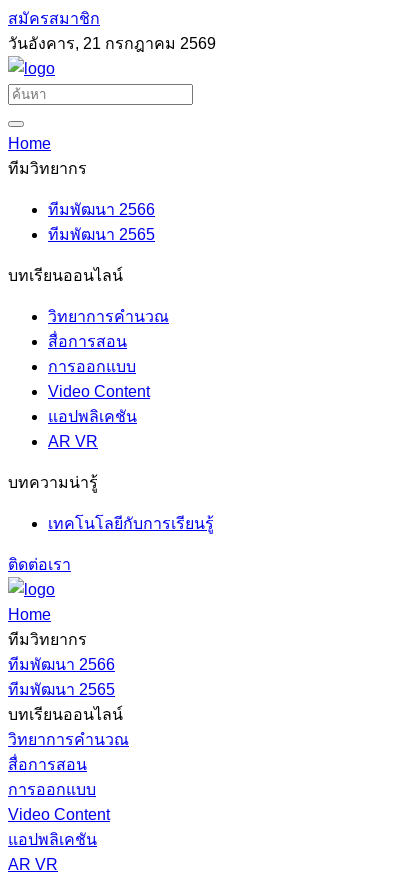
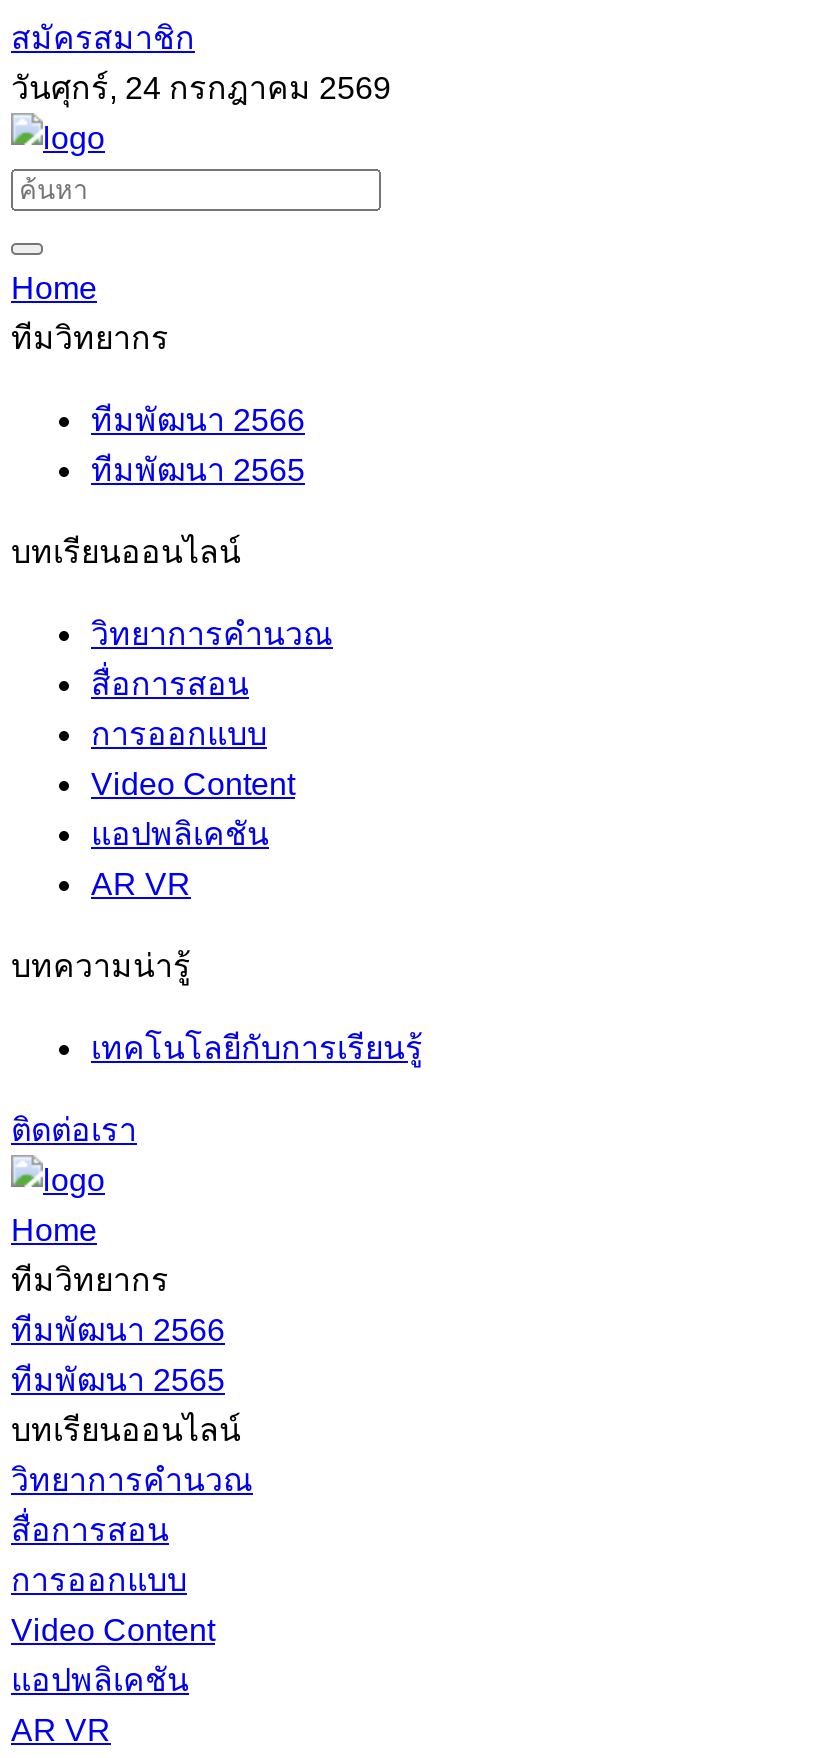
[8,35,216,52] วันอังคาร, 21 กรกฎาคม 2569 -> [11,71,391,105] วันศุกร์, 24 กรกฎาคม 2569

